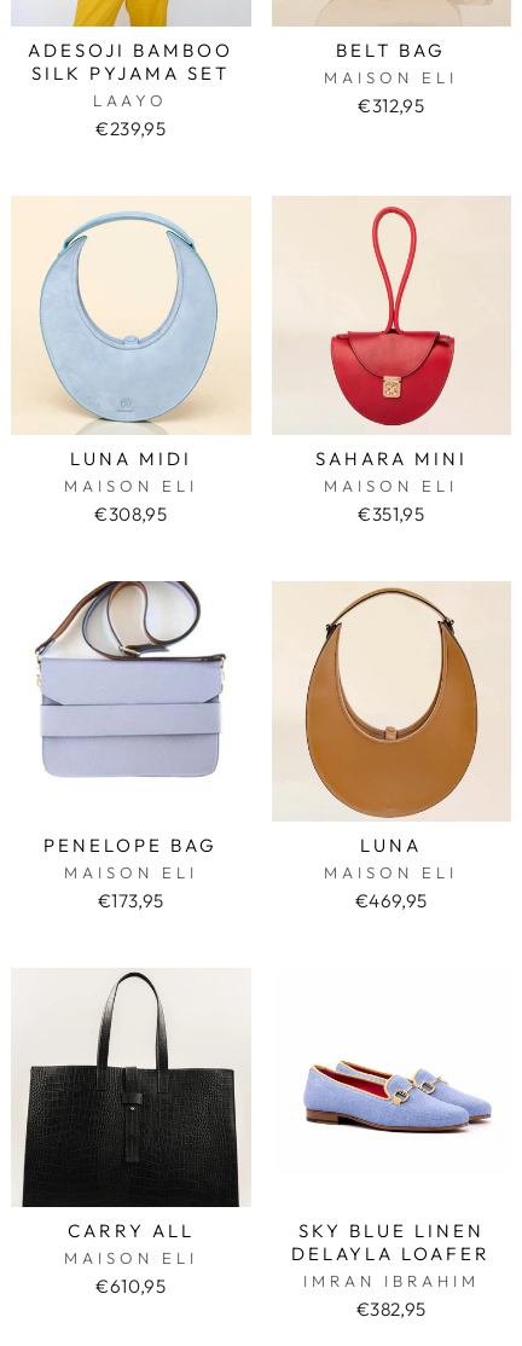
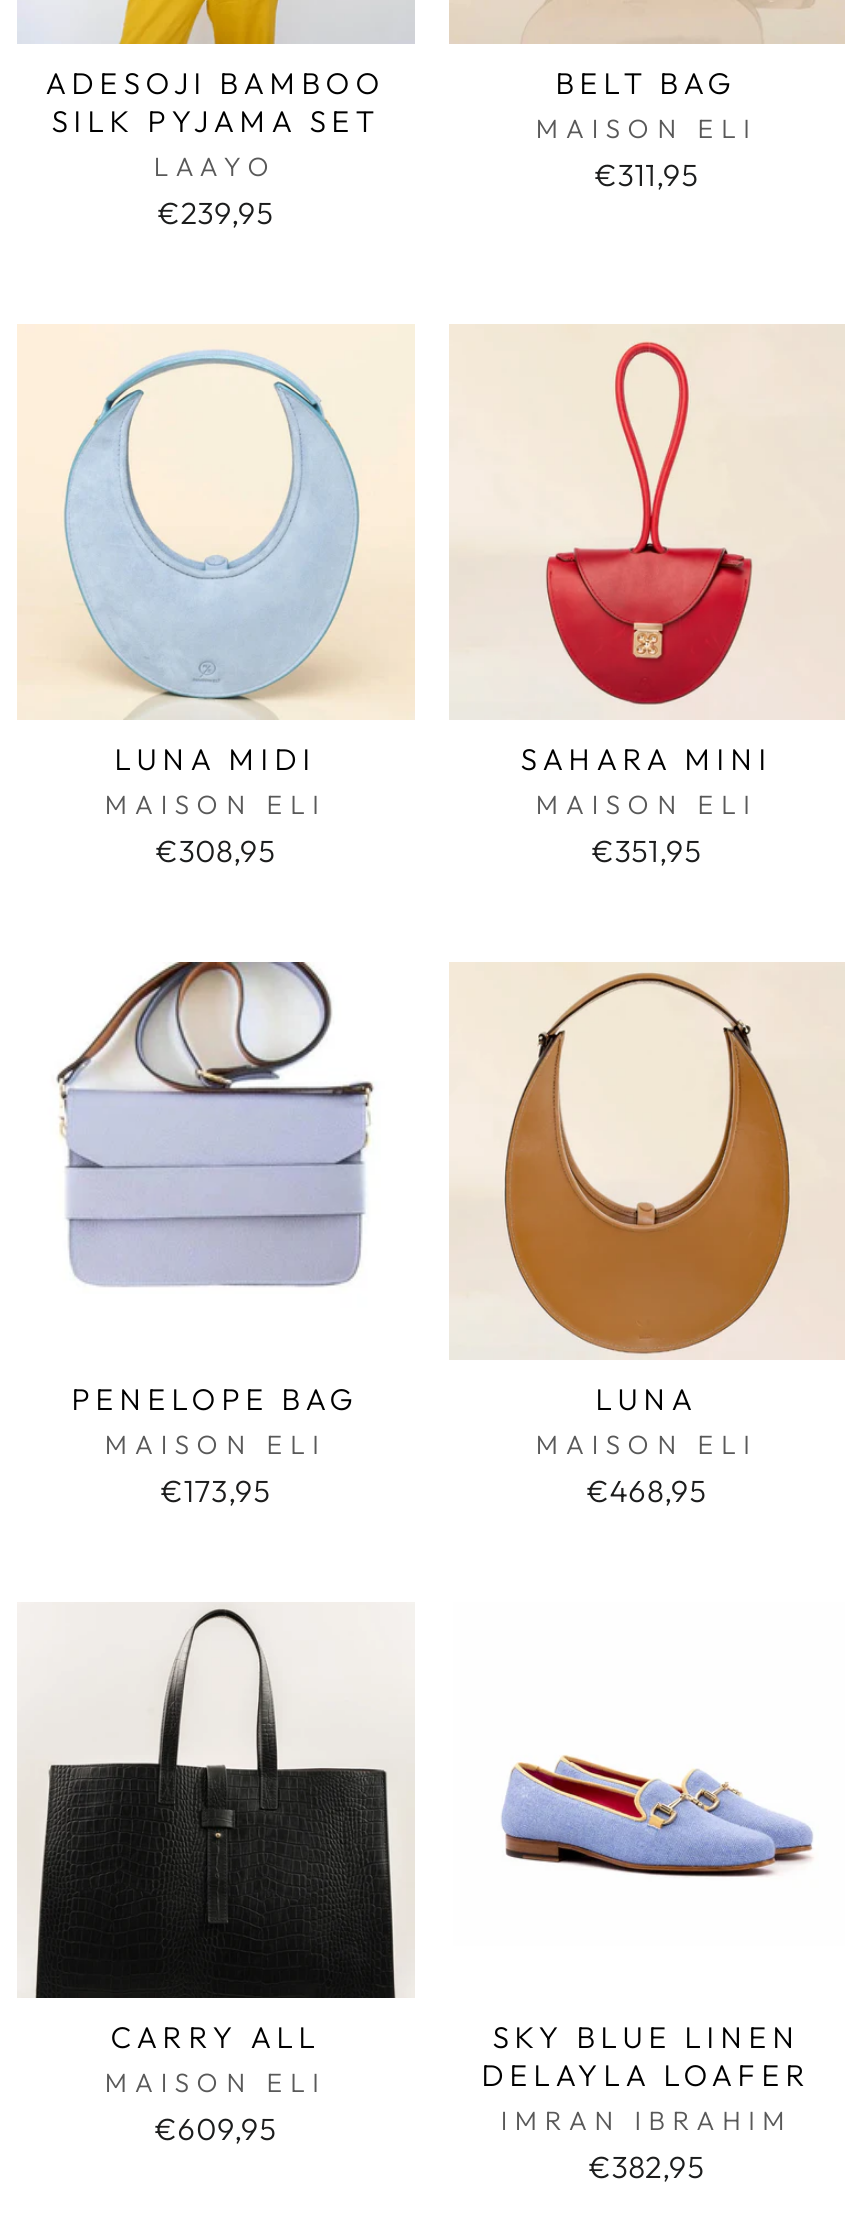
[358,94,424,117] €312,95 -> [595,155,698,193] €311,95
[355,889,427,912] €469,95 -> [587,1471,706,1509] €468,95
[96,1275,166,1298] €610,95 -> [155,2110,276,2148] €609,95

